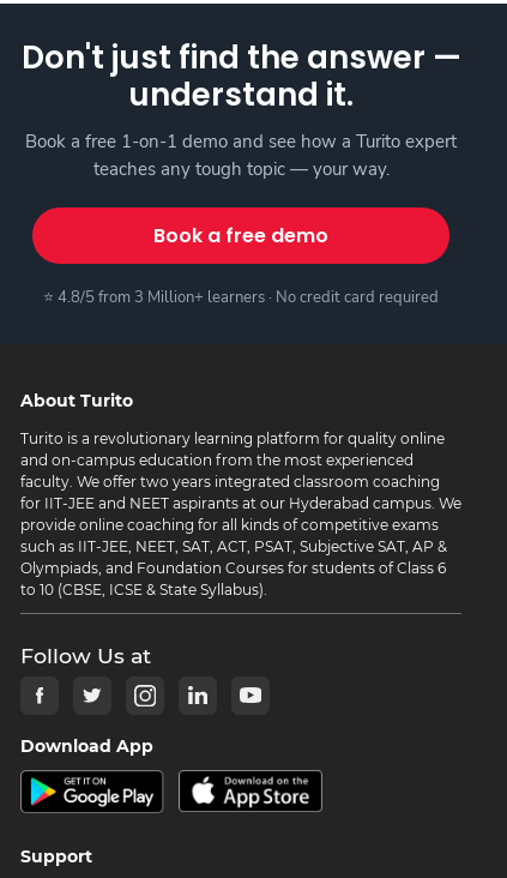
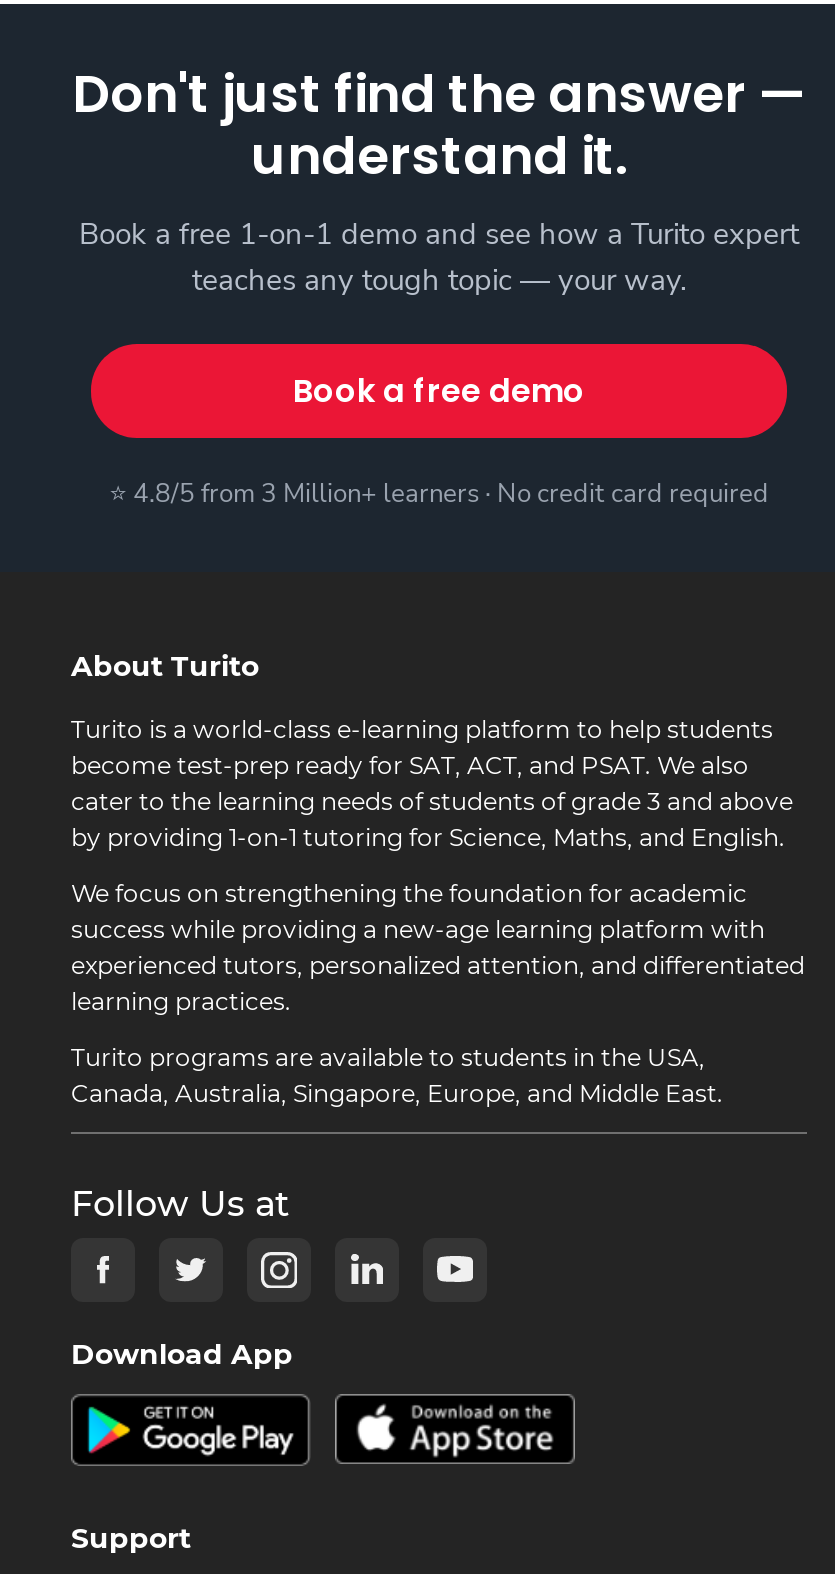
[20,429,461,598] Turito is a revolutionary learning platform for quality online | and on-campus education from the most experienced | faculty. We offer two years integrated classroom coaching | for IIT-JEE and NEET aspirants at our Hyderabad campus. We | provide online coaching for all kinds of competitive exams | such as IIT-JEE, NEET, SAT, ACT, PSAT, Subjective SAT, AP & | Olympiads, and Foundation Courses for students of Class 6 | to 10 (CBSE, ICSE & State Syllabus). -> [71,713,805,1107] Turito is a world-class e-learning platform to help students | become test-prep ready for SAT, ACT, and PSAT. We also | cater to the learning needs of students of grade 3 and above | by providing 1-on-1 tutoring for Science, Maths, and English. | We focus on strengthening the foundation for academic | success while providing a new-age learning platform with | experienced tutors, personalized attention, and differentiated | learning practices. | Turito programs are available to students in the USA, | Canada, Australia, Singapore, Europe, and Middle East.

